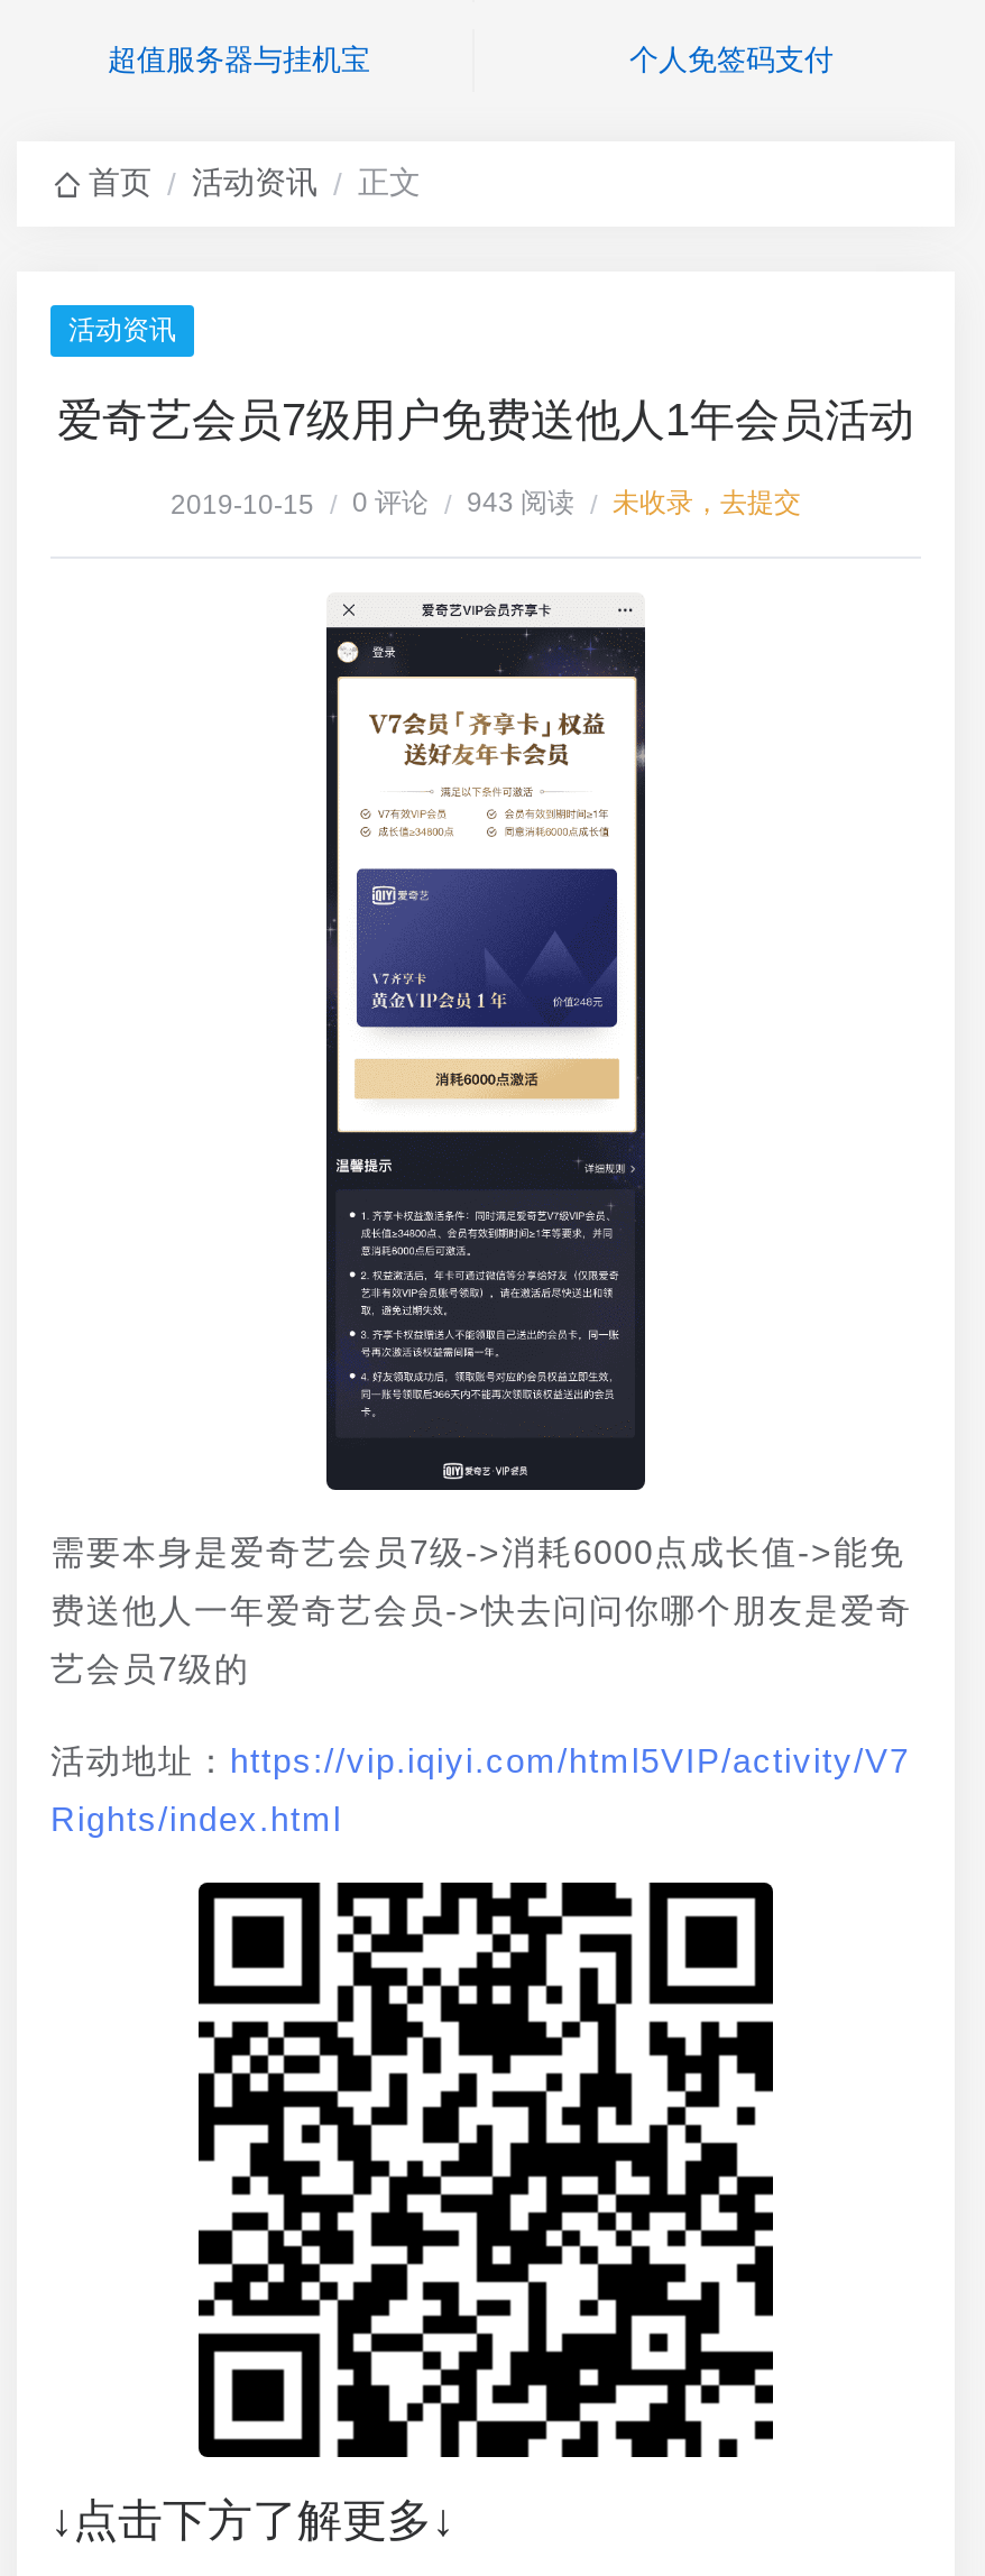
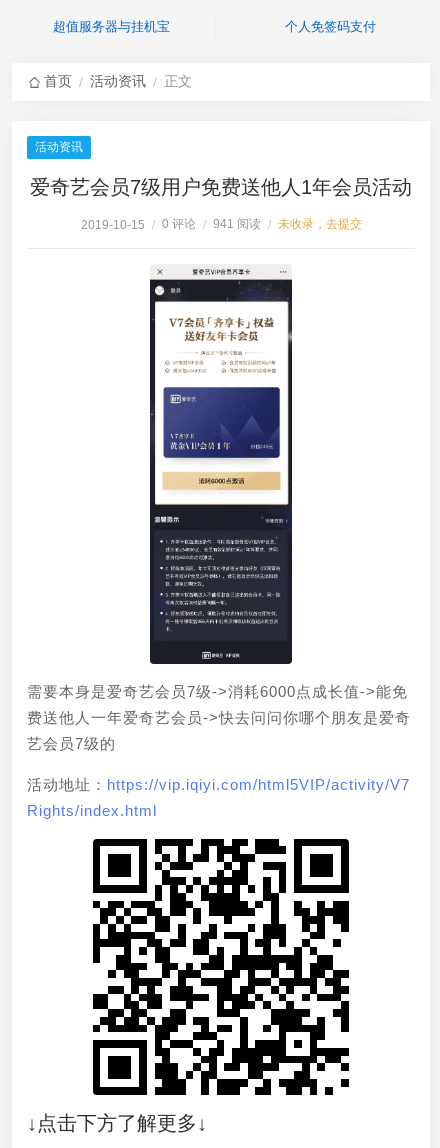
[171,487,801,519] 2019-10-15 / 0 评论 / 943 阅读 / 未收录，去提交 -> [80,217,361,231] 2019-10-15 / 0 评论 / 941 阅读 / 未收录，去提交

